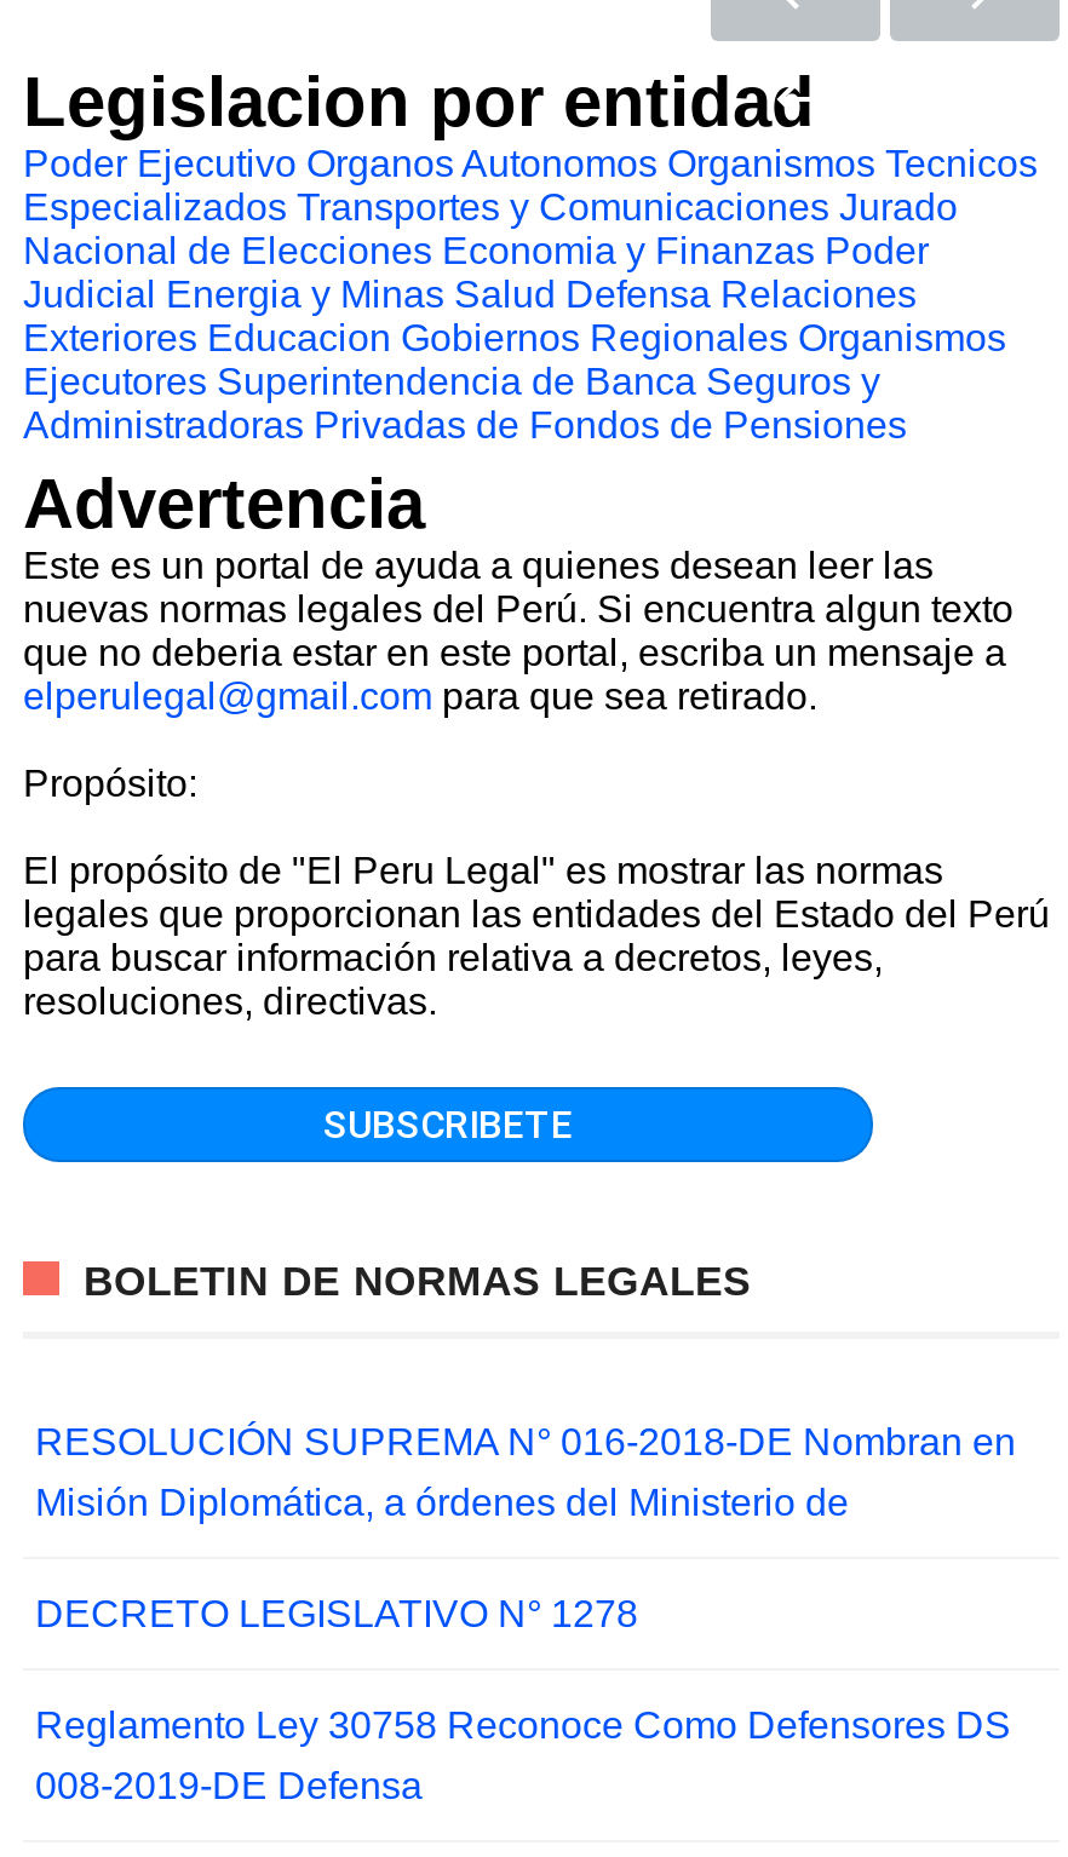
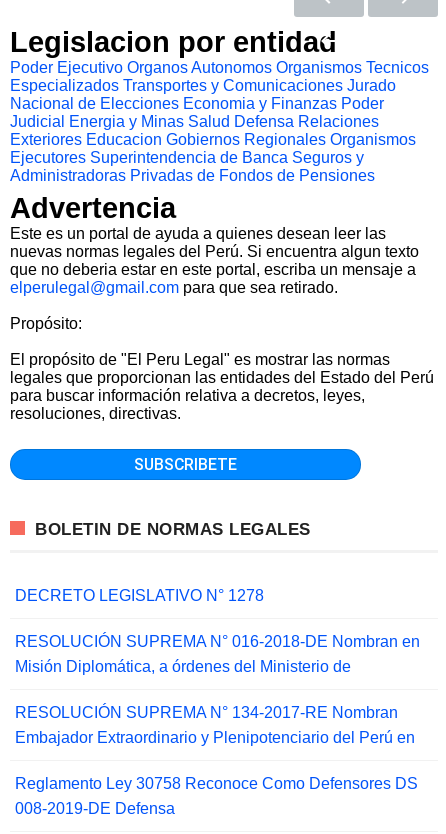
none -> [15,704,415,746] RESOLUCIÓN SUPREMA N° 134-2017-RE Nombran | Embajador Extraordinario y Plenipotenciario del Perú en
moved [35,1593,638,1634] -> [15,587,264,604]: DECRETO LEGISLATIVO N° 1278

